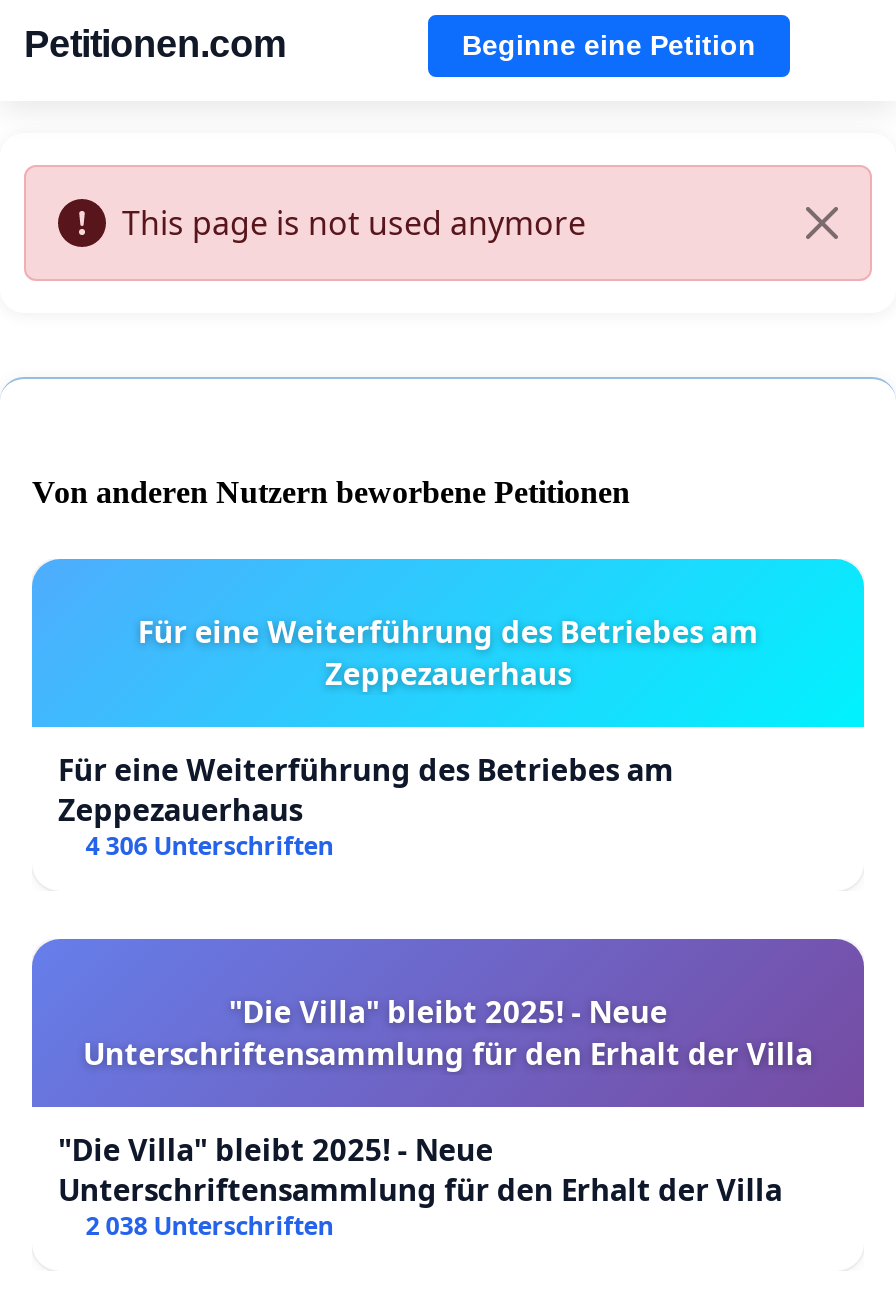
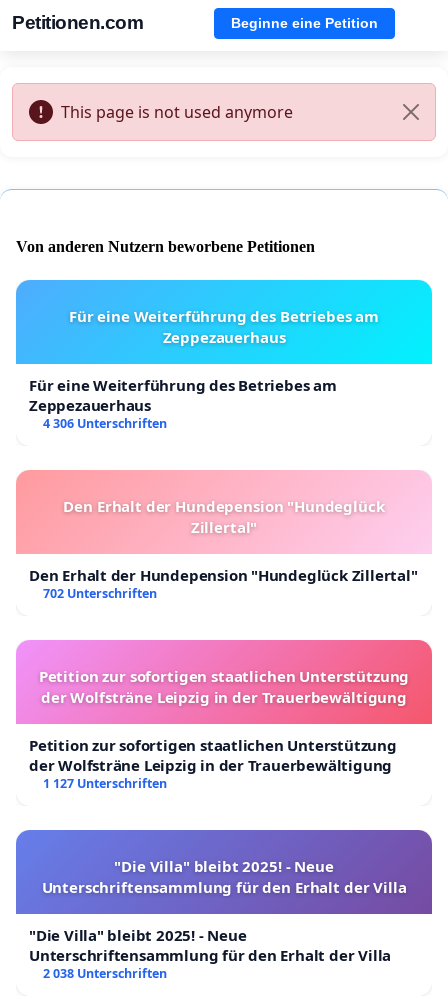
none -> [15,639,433,792] [image] | Petition zur sofortigen staatlichen Unterstützung | der Wolfsträne Leipzig in der Trauerbewältigung | Petition zur sofortigen staatlichen Unterstützung | der Wolfsträne Leipzig in der Trauerbewältigung | 1 127 Unterschriften
none -> [16,470,432,602] [image] | Den Erhalt der Hundepension "Hundeglück | Zillertal" | Den Erhalt der Hundepension "Hundeglück Zillertal" | 702 Unterschriften

